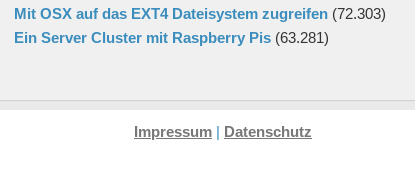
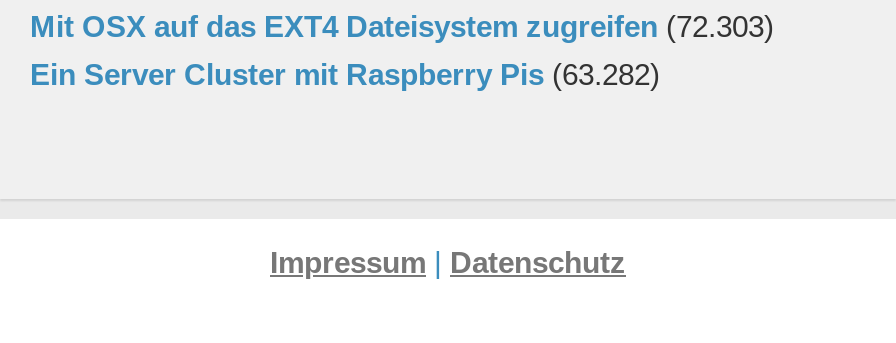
[14,29,329,46] Ein Server Cluster mit Raspberry Pis (63.281) -> [30,57,660,91] Ein Server Cluster mit Raspberry Pis (63.282)

